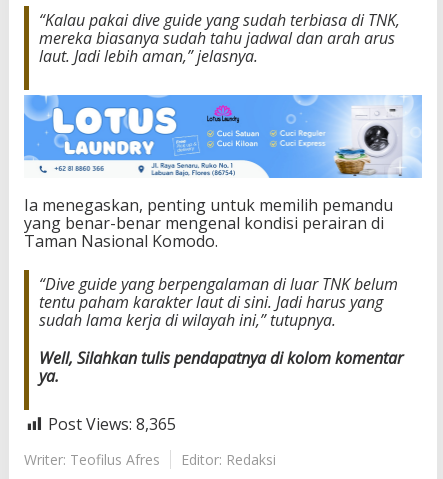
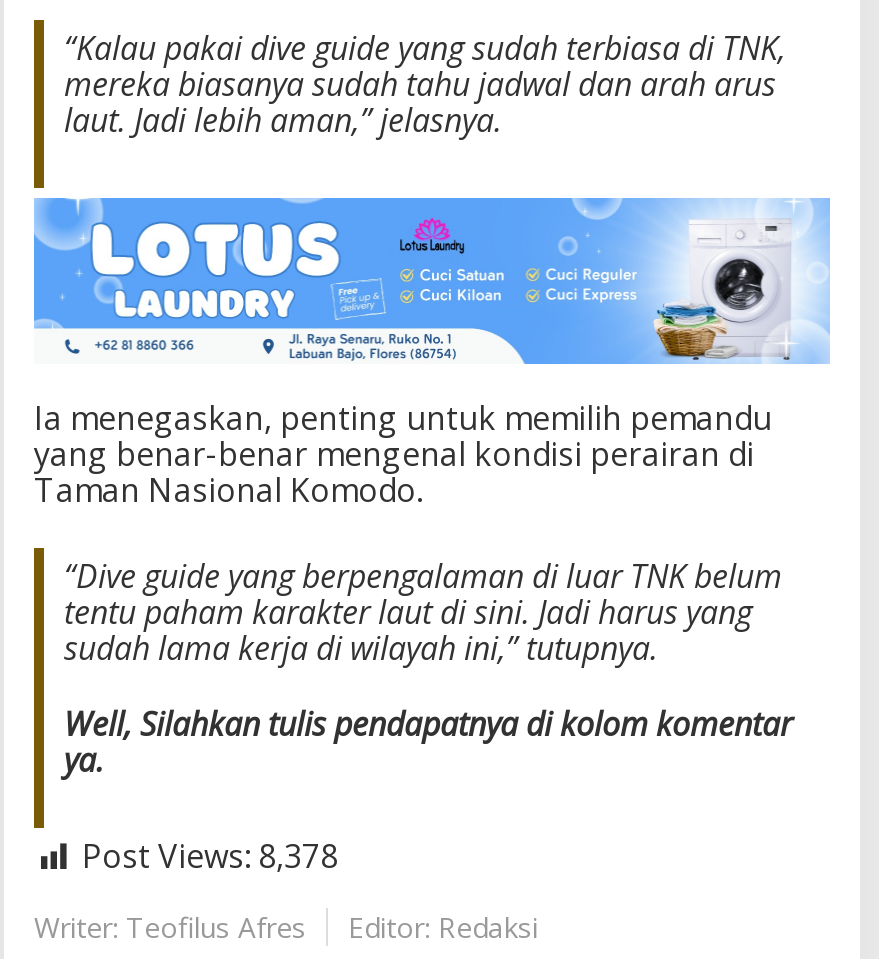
[48,413,176,435] Post Views: 8,365 -> [82,834,338,878] Post Views: 8,378

